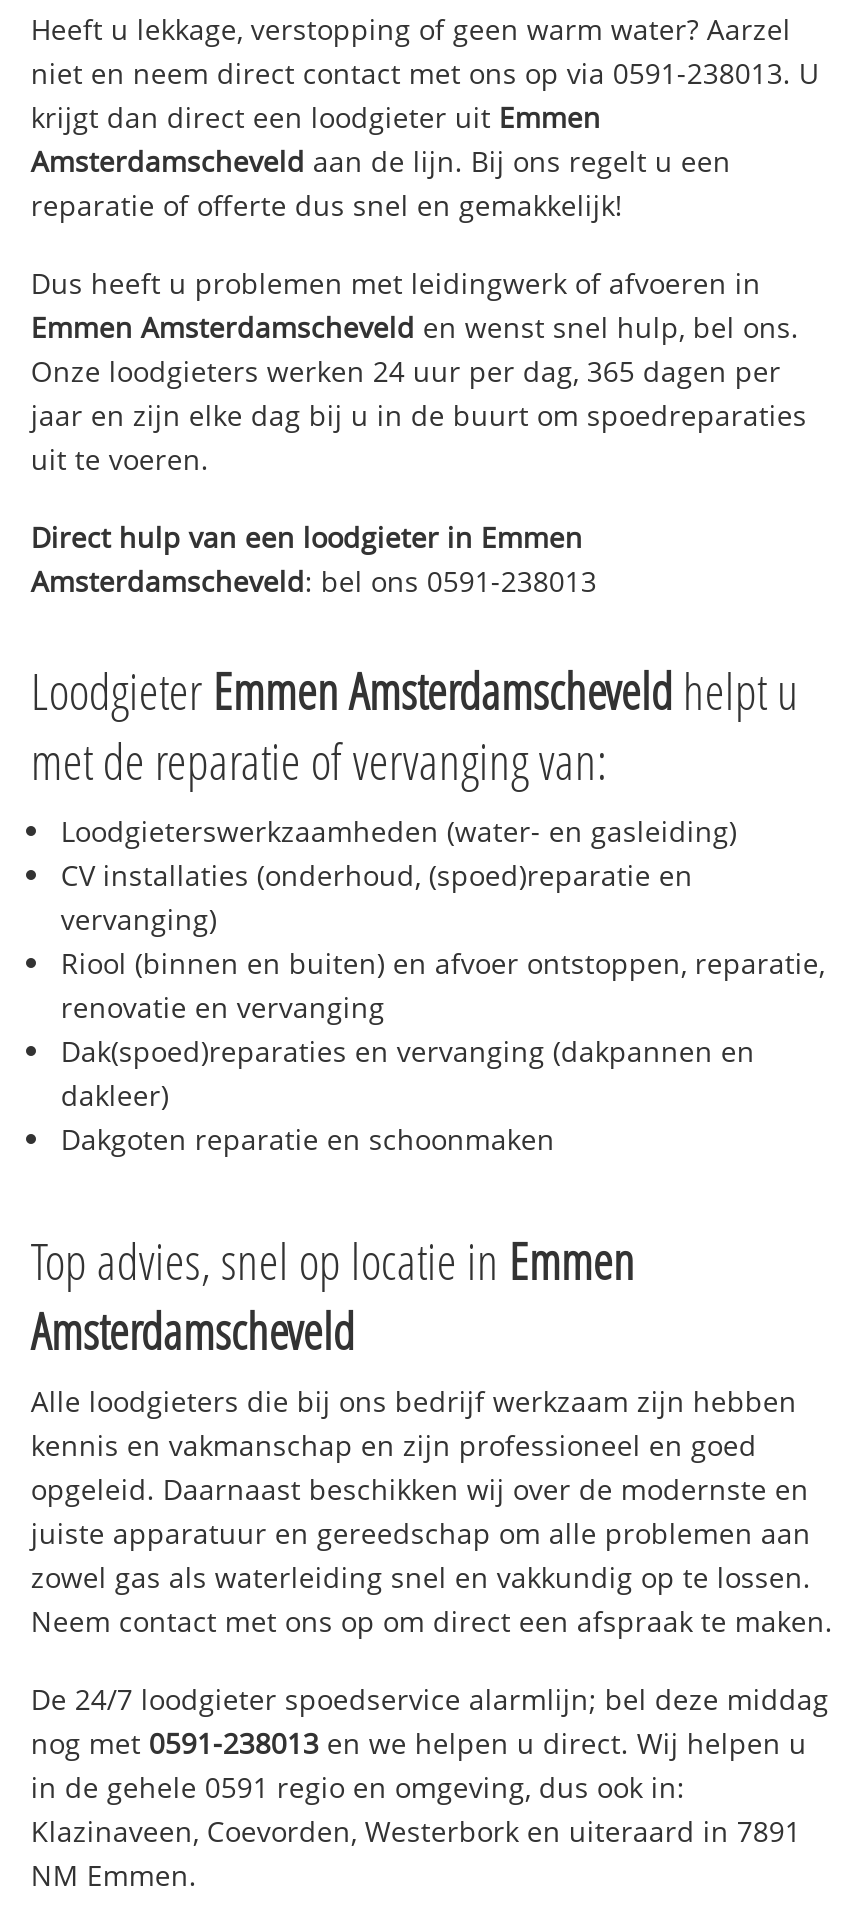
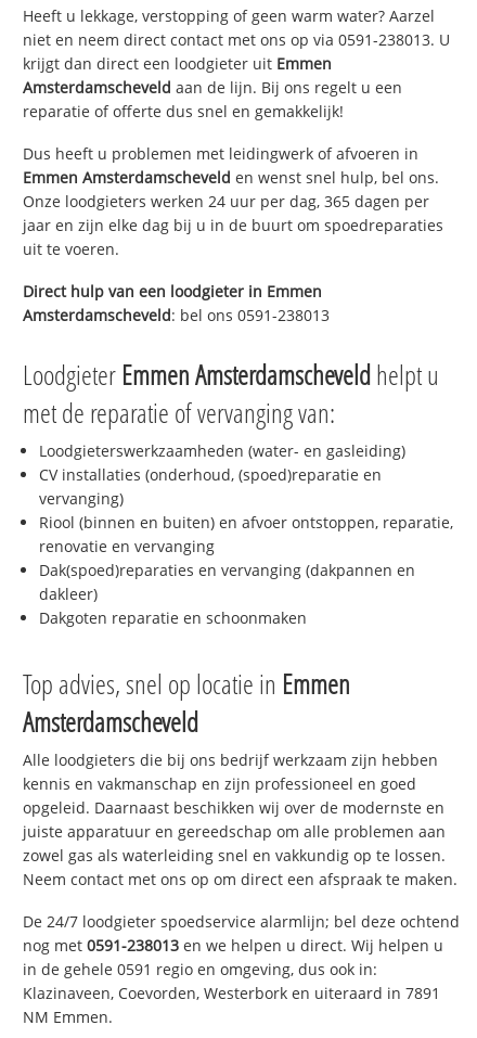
[31,1681,829,1719] De 24/7 loodgieter spoedservice alarmlijn; bel deze middag -> [23,911,460,932] De 24/7 loodgieter spoedservice alarmlijn; bel deze ochtend

